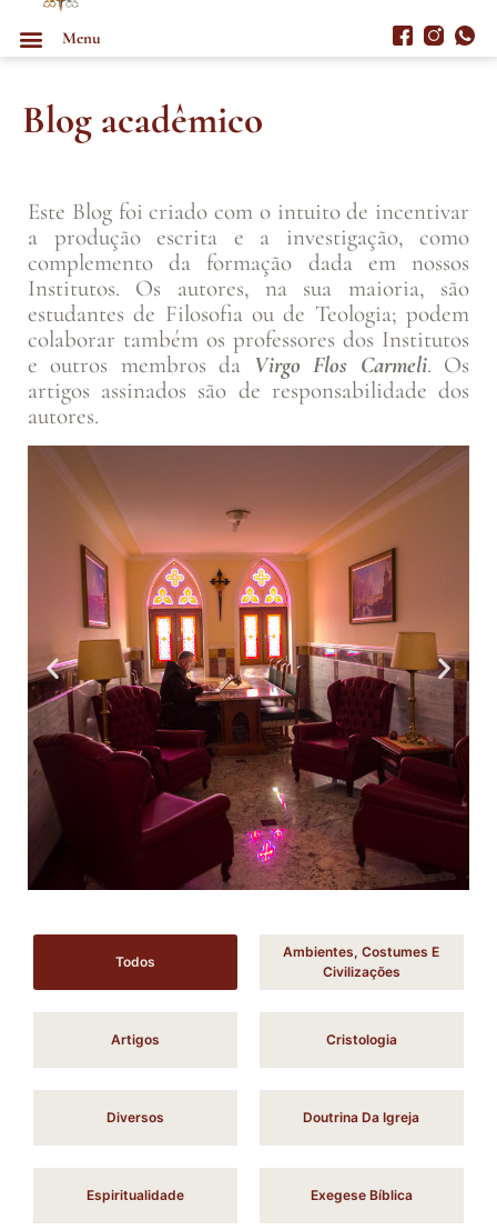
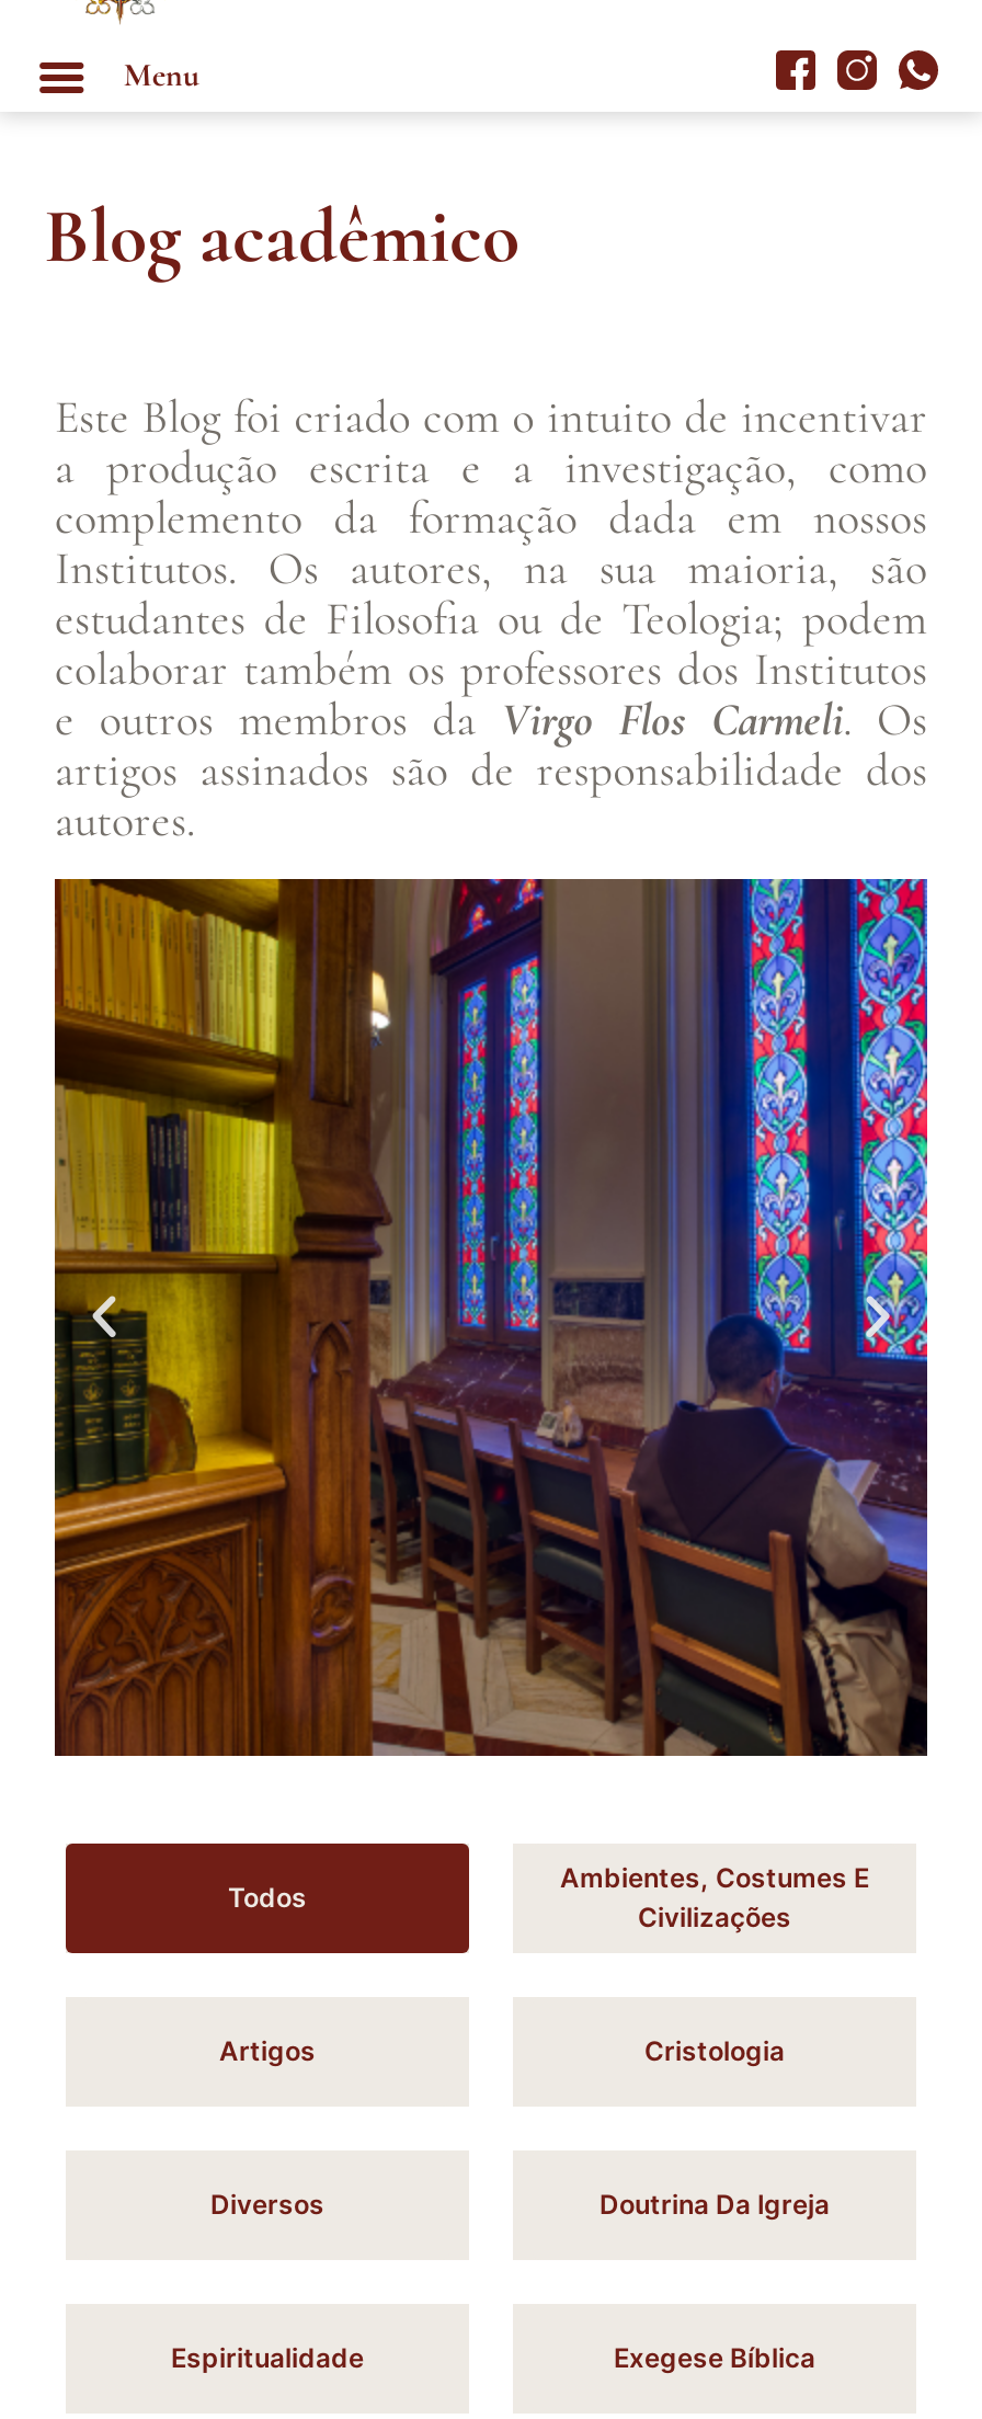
[27,444,470,890] [image] -> [53,877,929,1756] [image]

